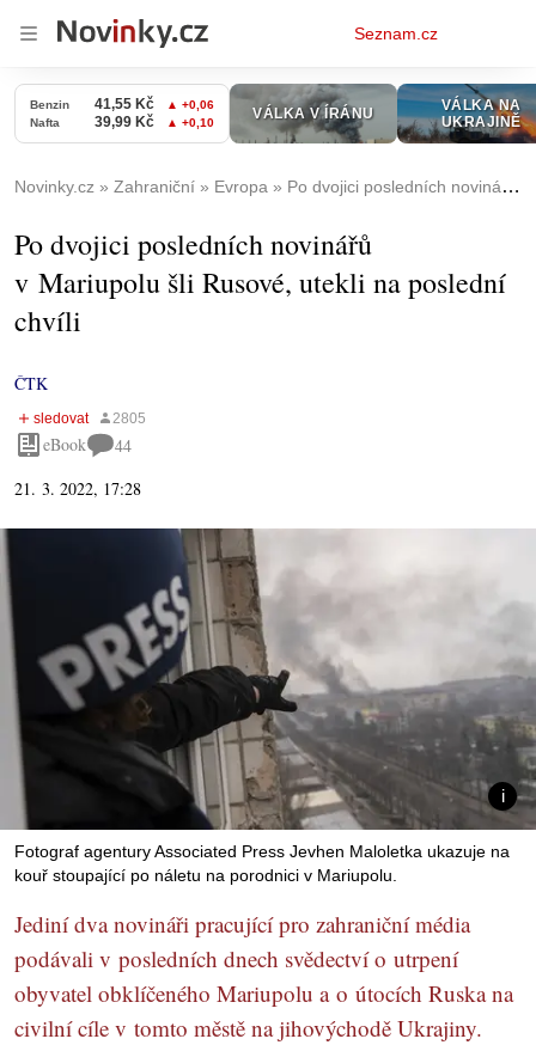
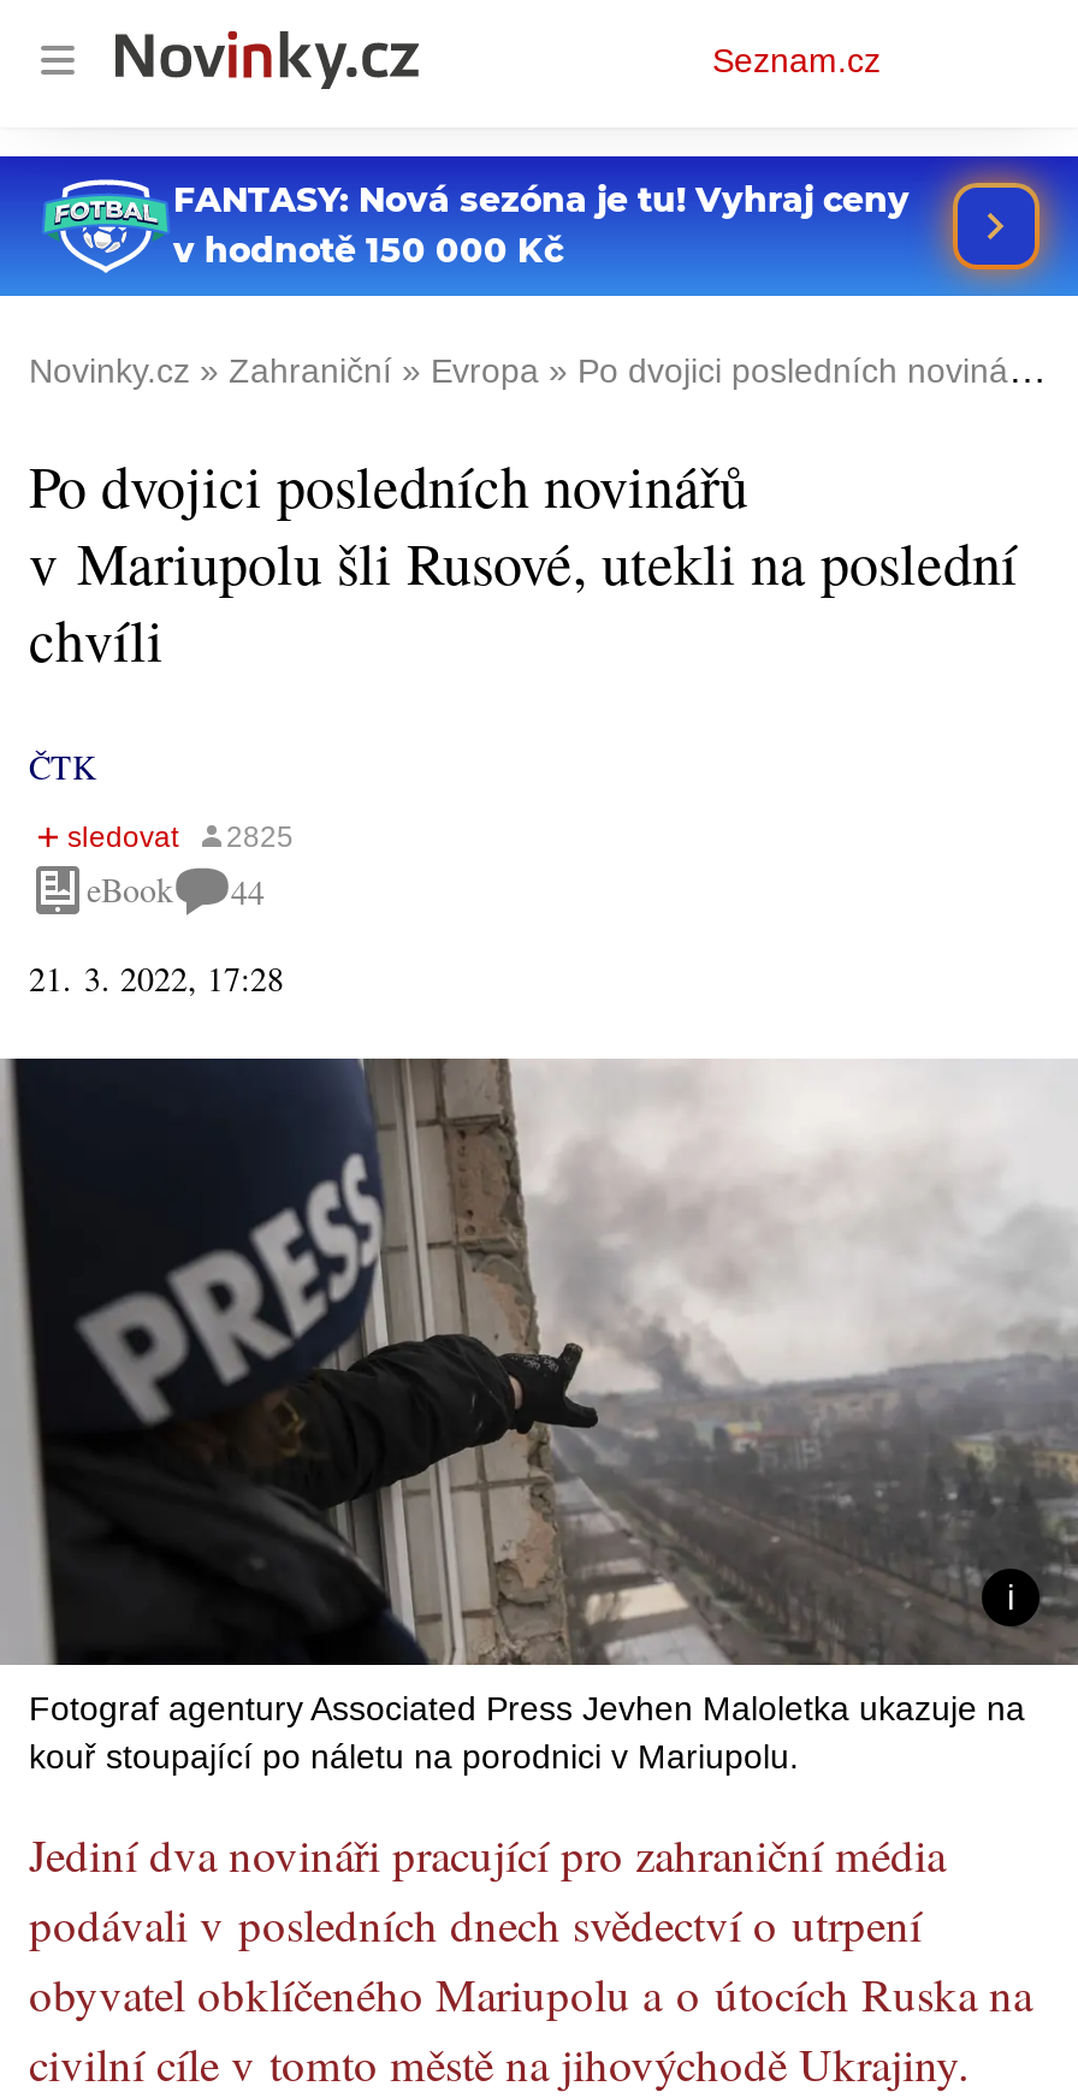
[4,81,532,149] [image] -> [7,154,1071,298] [image]

